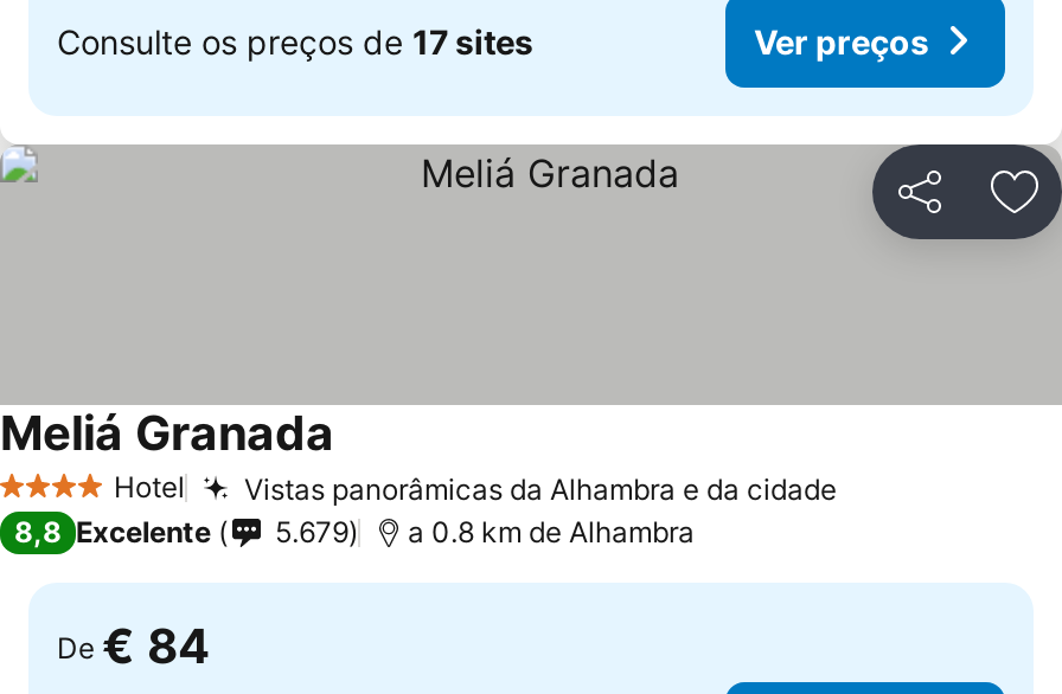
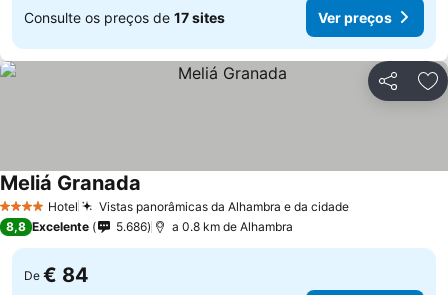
[275,514,348,550] 5.679 -> [116,219,147,234] 5.686

